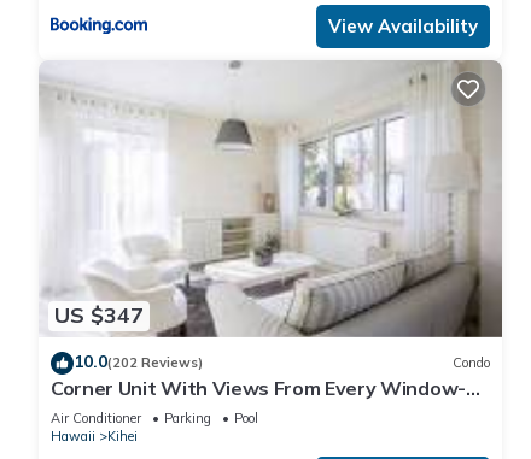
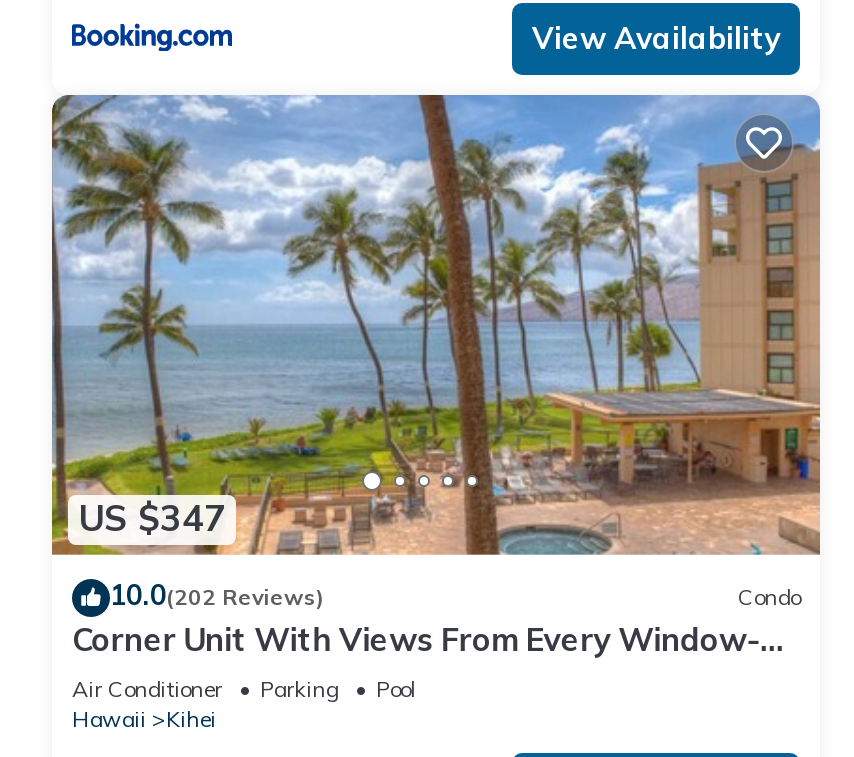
[39,60,503,339] [image] -> [50,93,820,557] [image]

